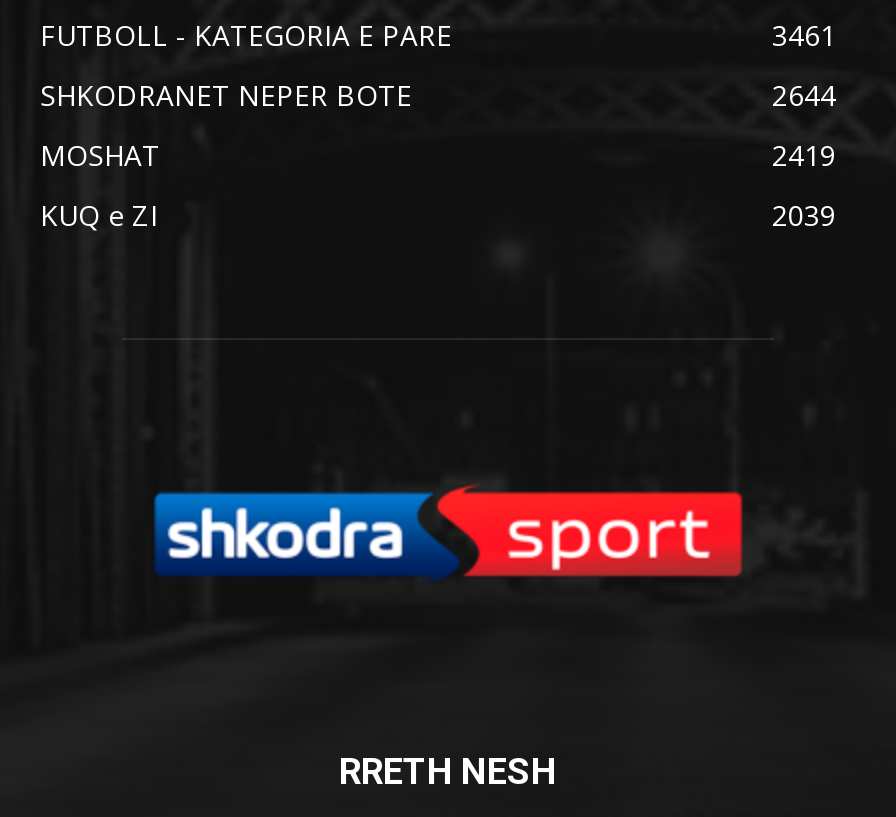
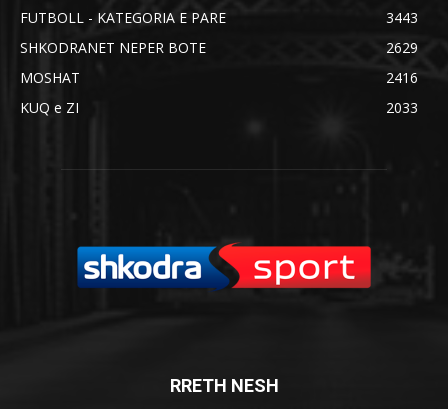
[772,16,836,54] 3461 -> [386,8,418,27] 3443
[772,76,836,114] 2644 -> [386,38,418,57] 2629
[772,136,836,174] 2419 -> [386,68,418,87] 2416
[772,196,836,234] 2039 -> [386,98,418,117] 2033

